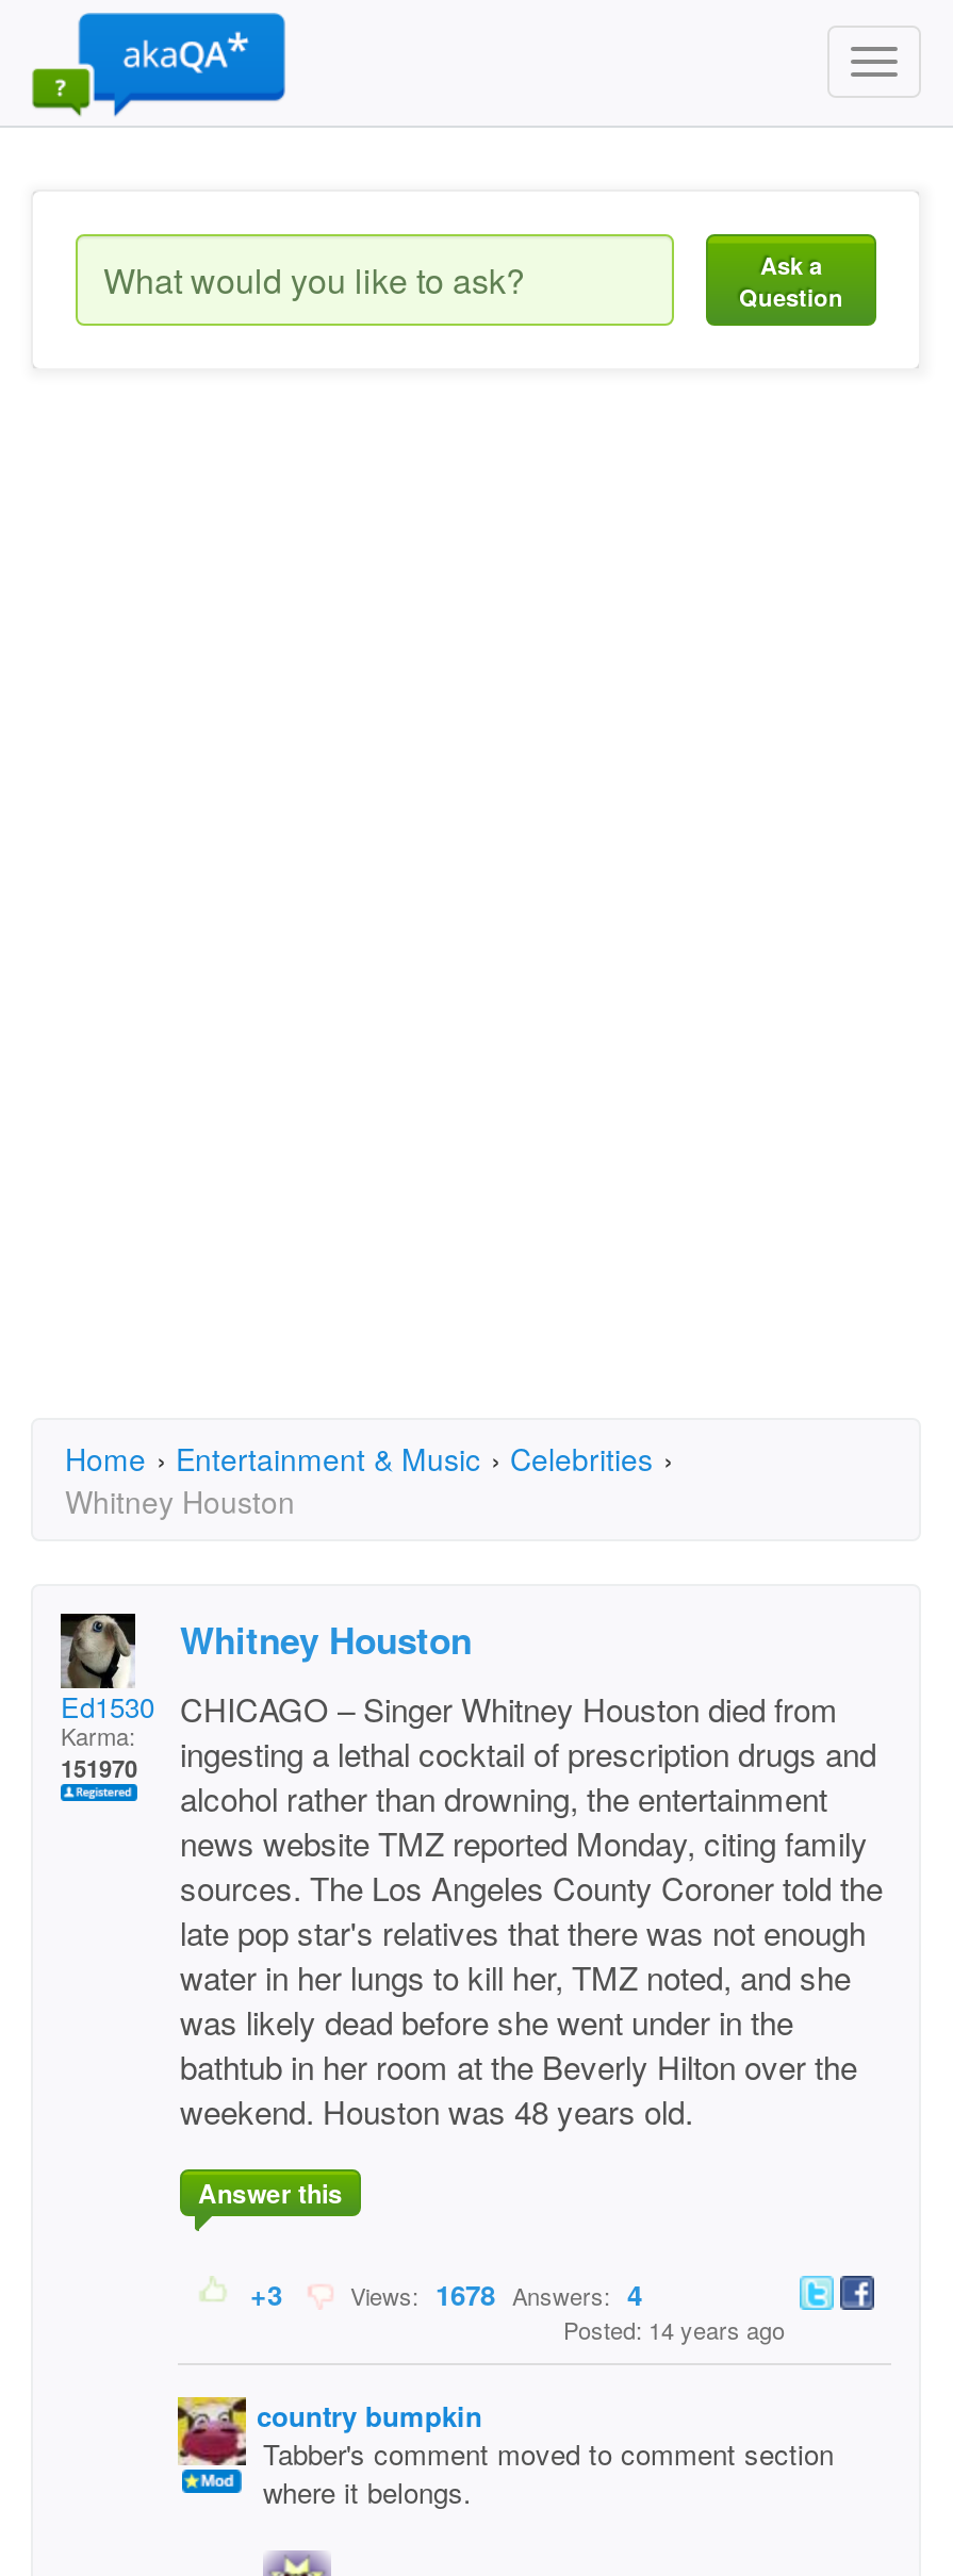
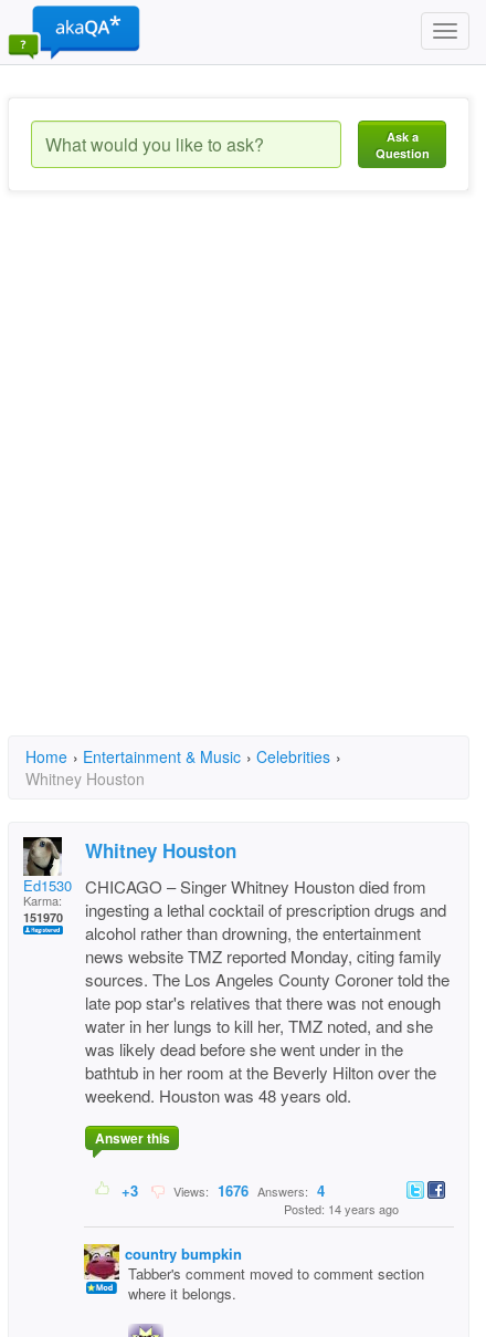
[338,2274,642,2314] Views: 1678 Answers: 4 -> [167,1180,325,1201] Views: 1676 Answers: 4

